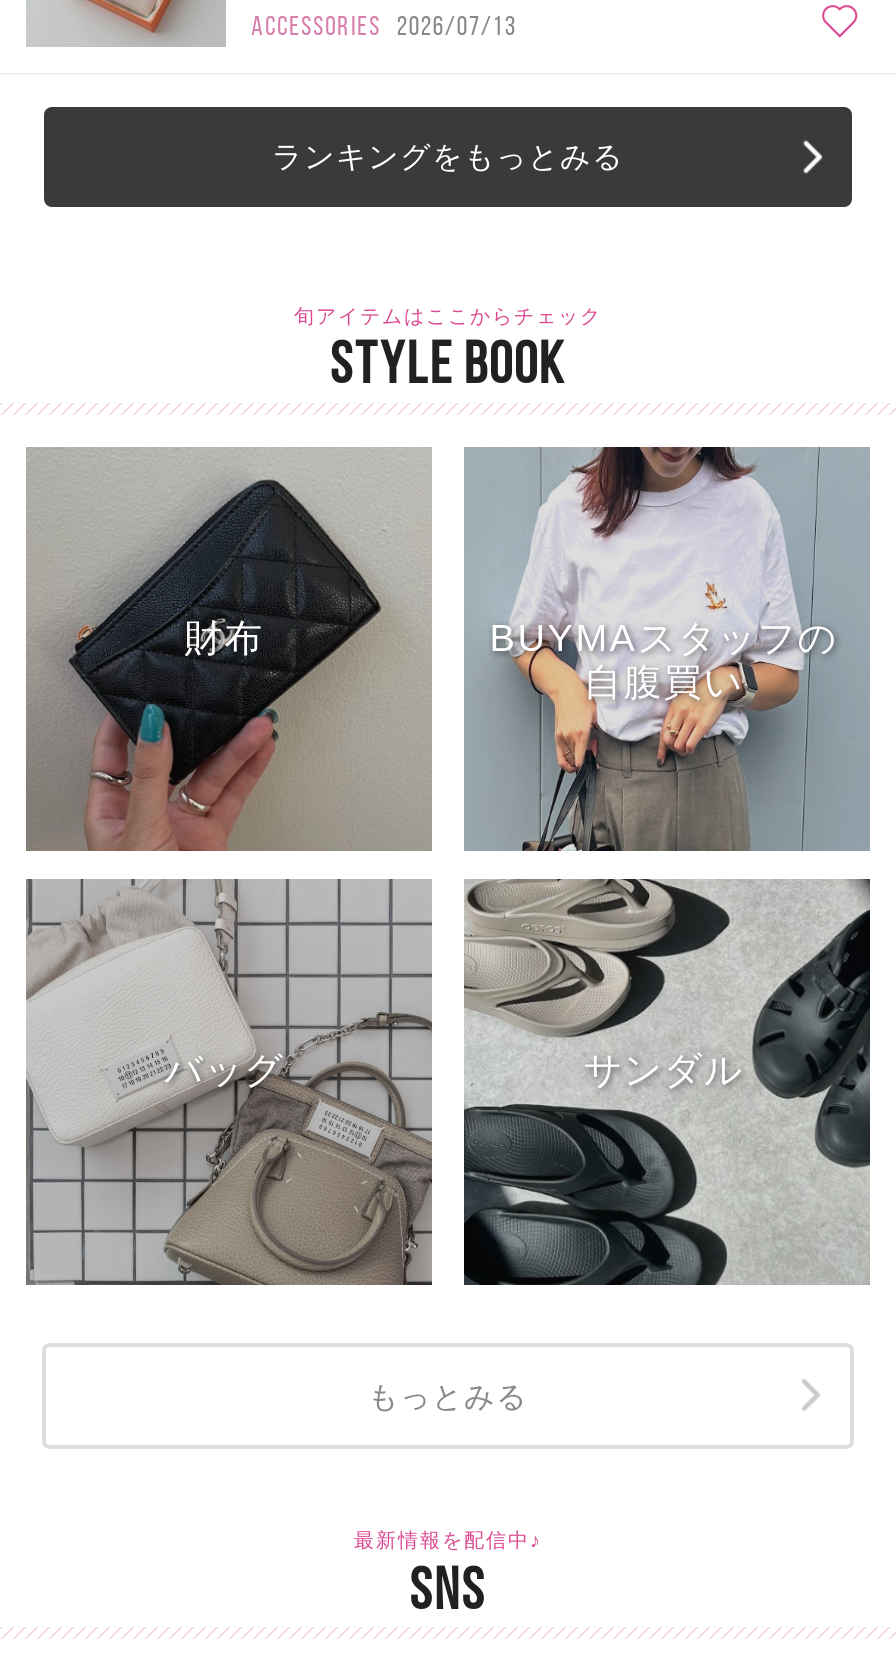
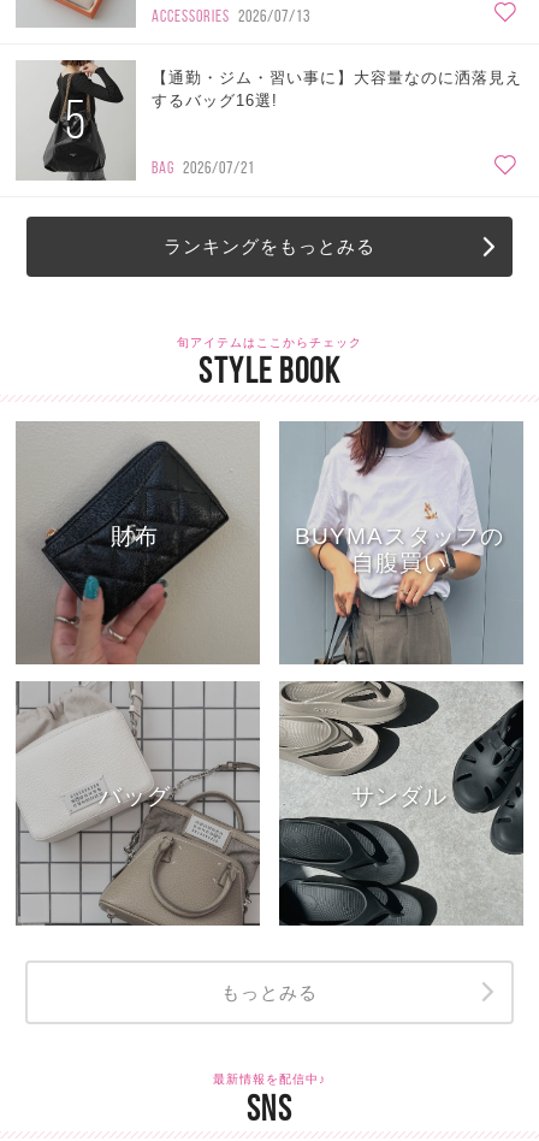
none -> [65,91,86,149] 5
none -> [151,68,522,109] 【通勤・ジム・習い事に】大容量なのに洒落見え | するバッグ16選!
none -> [151,159,256,177] BAG 2026/07/21

